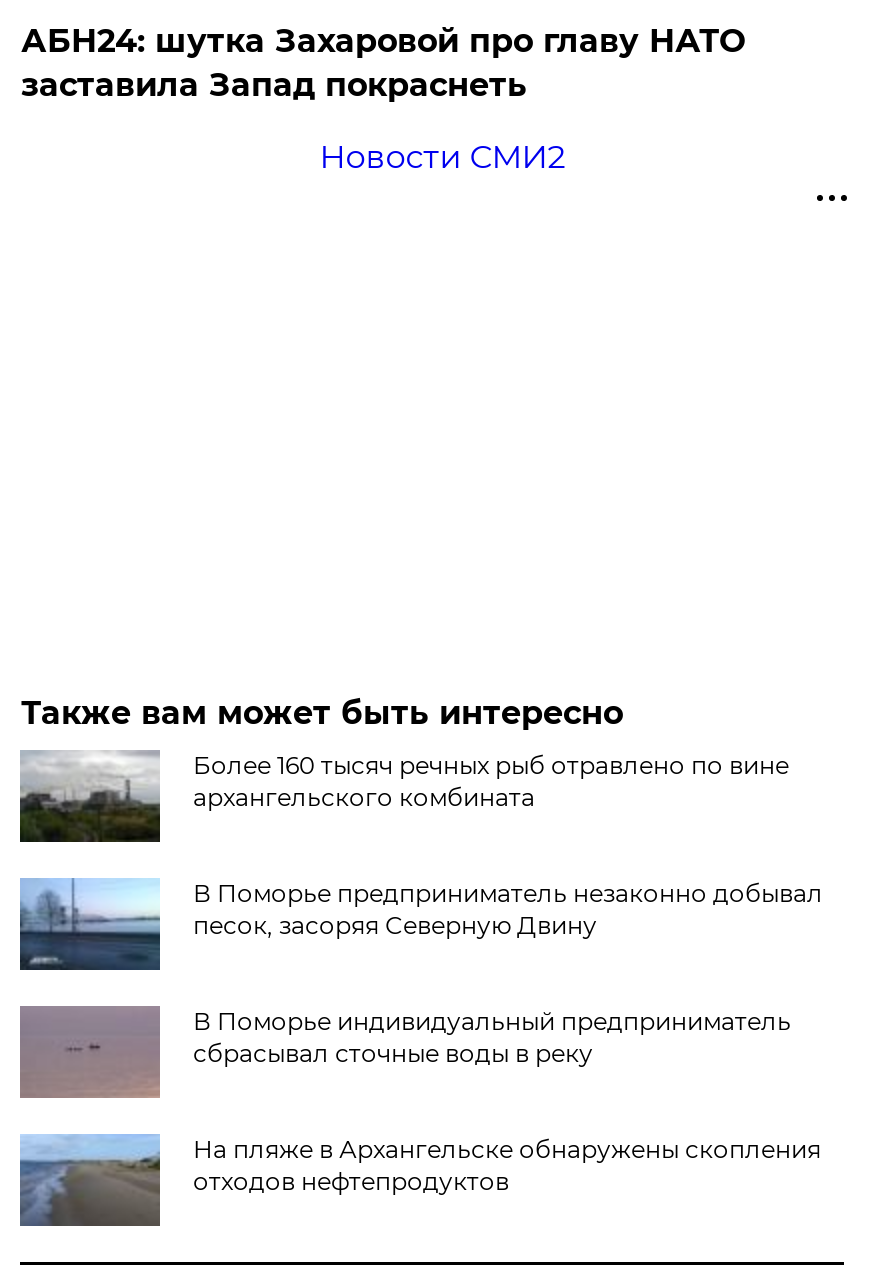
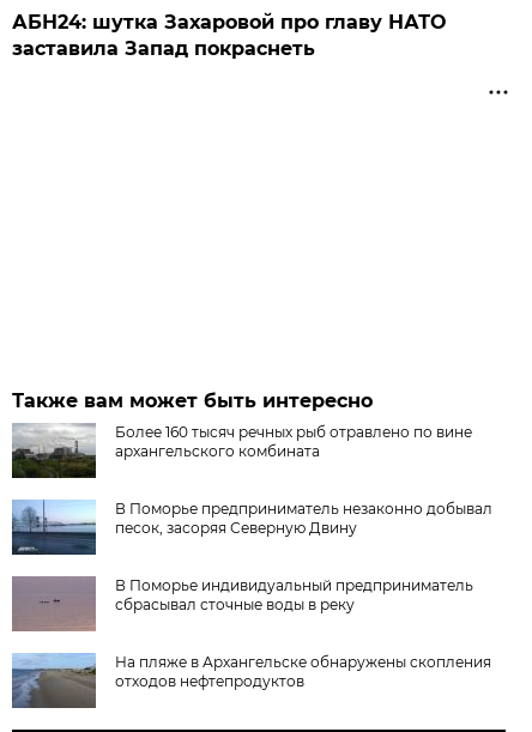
[319,138,565,176] Новости СМИ2 -> none

